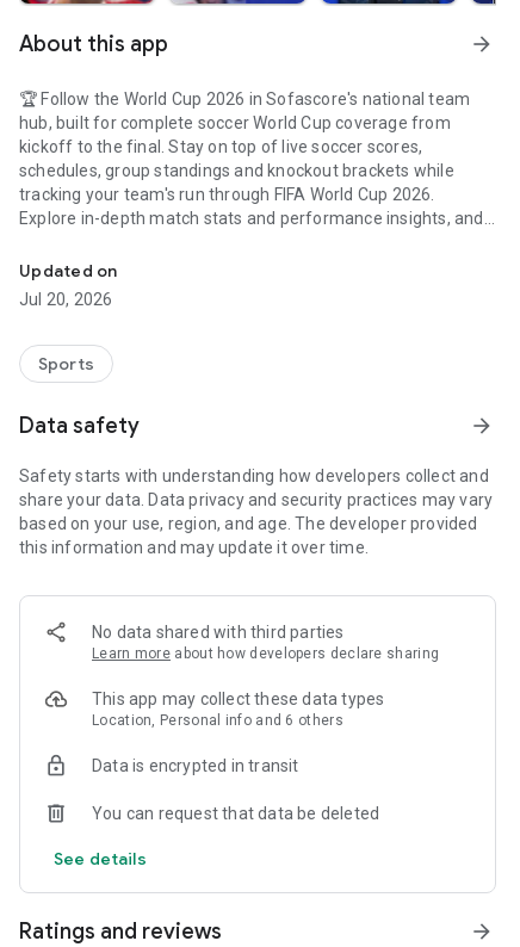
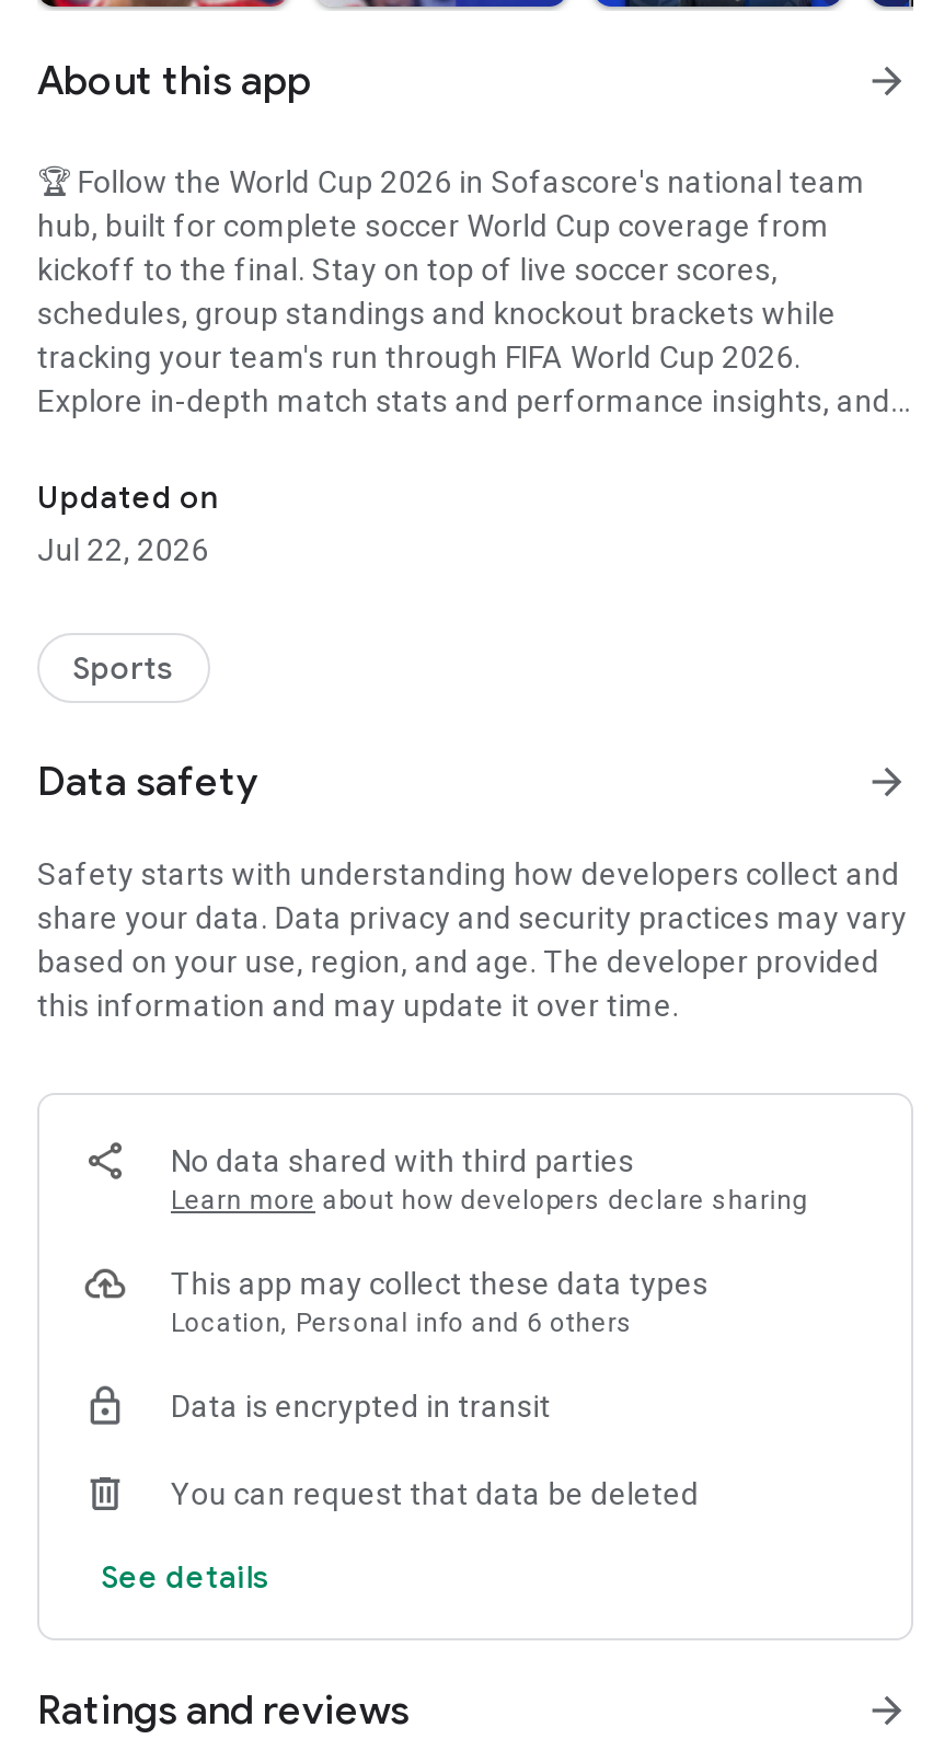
[19,290,113,309] Jul 20, 2026 -> [37,532,209,567] Jul 22, 2026

